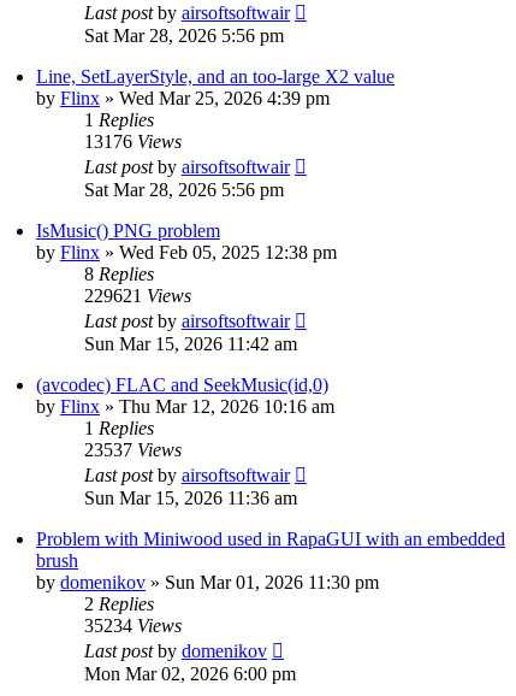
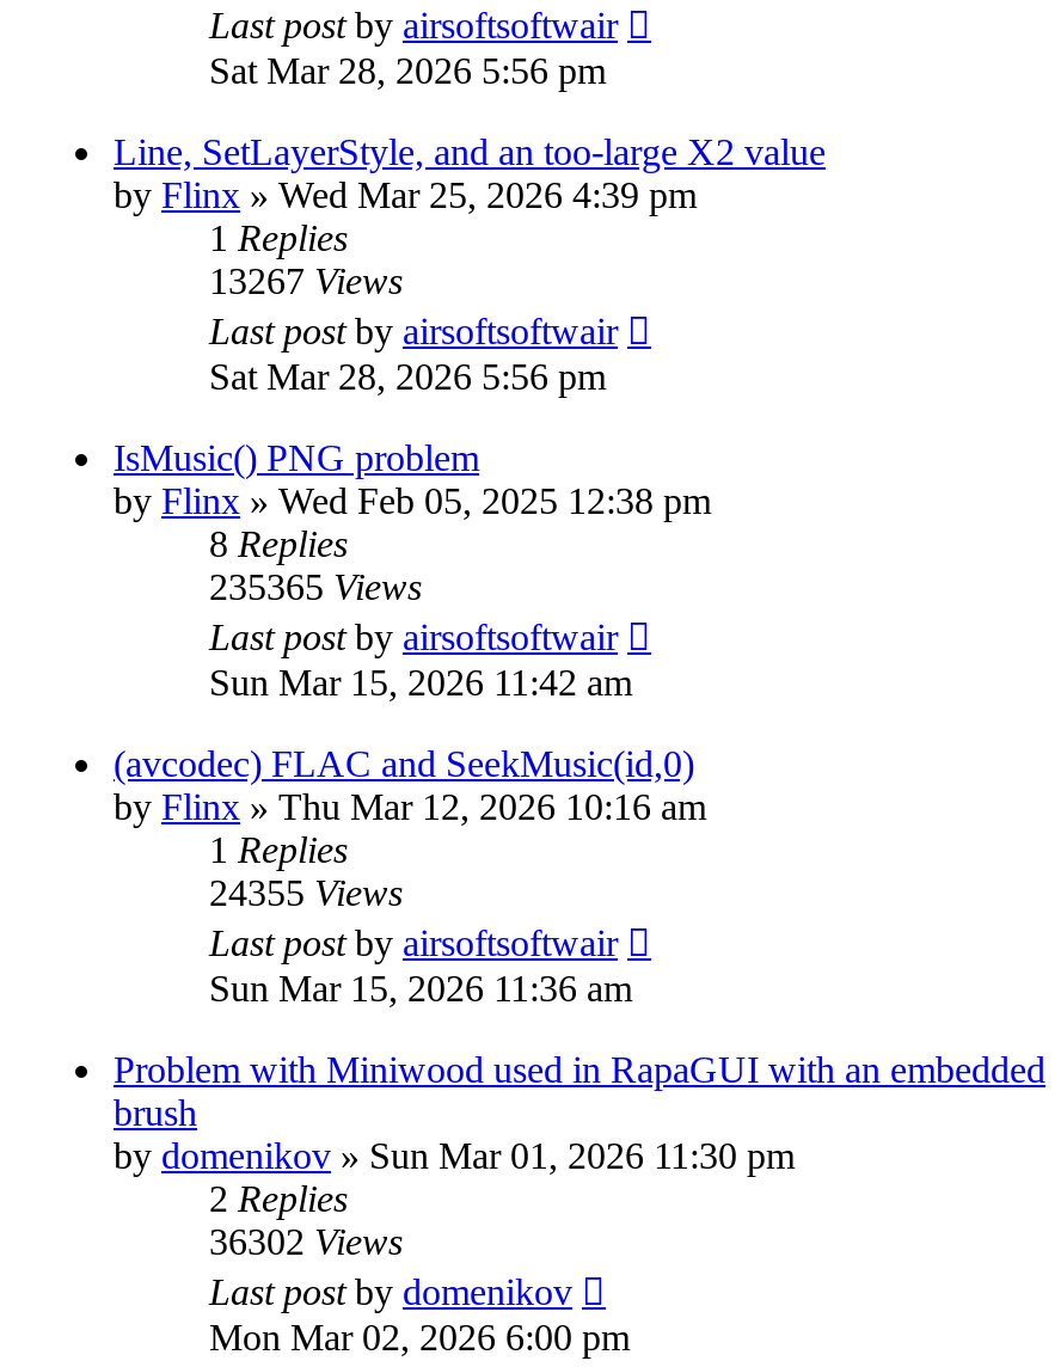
[84,131,182,152] 13176 Views -> [209,260,403,301] 13267 Views
[84,285,191,306] 229621 Views -> [209,566,422,607] 235365 Views
[84,439,182,460] 23537 Views -> [209,872,403,913] 24355 Views
[84,615,182,636] 35234 Views -> [209,1221,403,1262] 36302 Views

